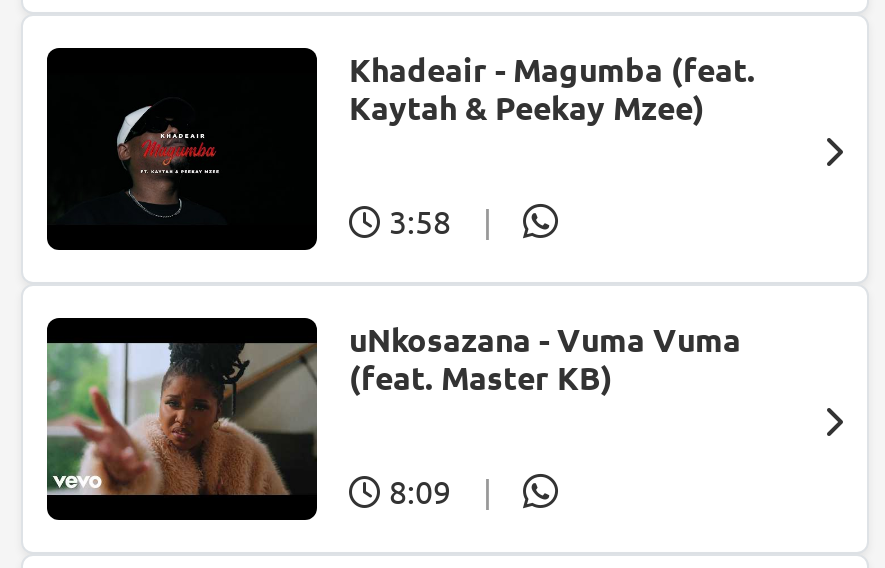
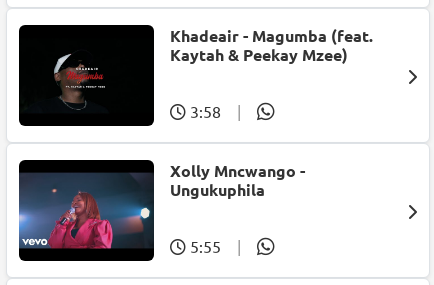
[45,318,741,496] [image] | uNkosazana - Vuma Vuma | (feat. Master KB) -> [18,160,305,249] [image] | Xolly Mncwango - | Ungukuphila
[389,470,451,510] 8:09 -> [190,236,221,256] 5:55

